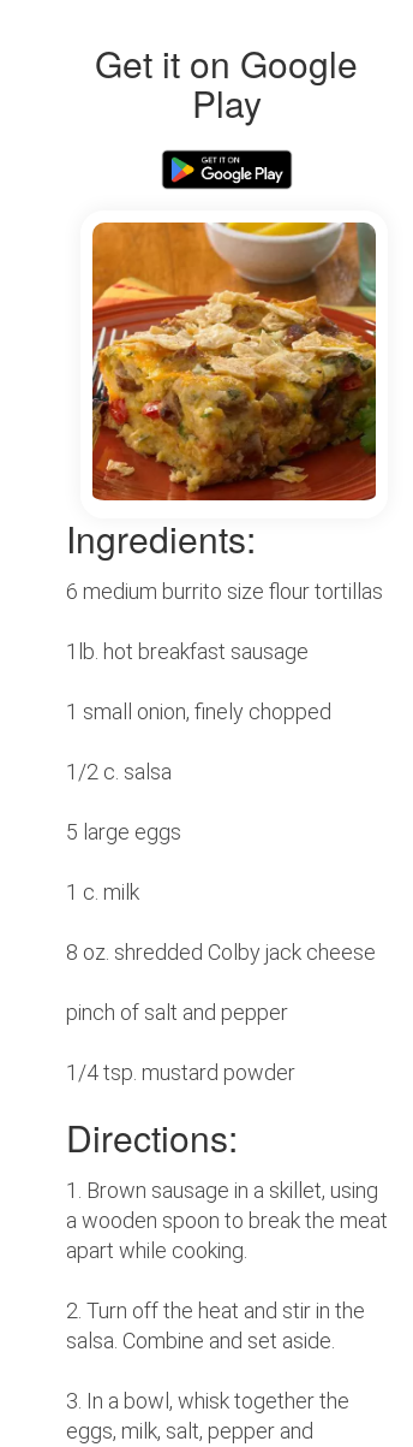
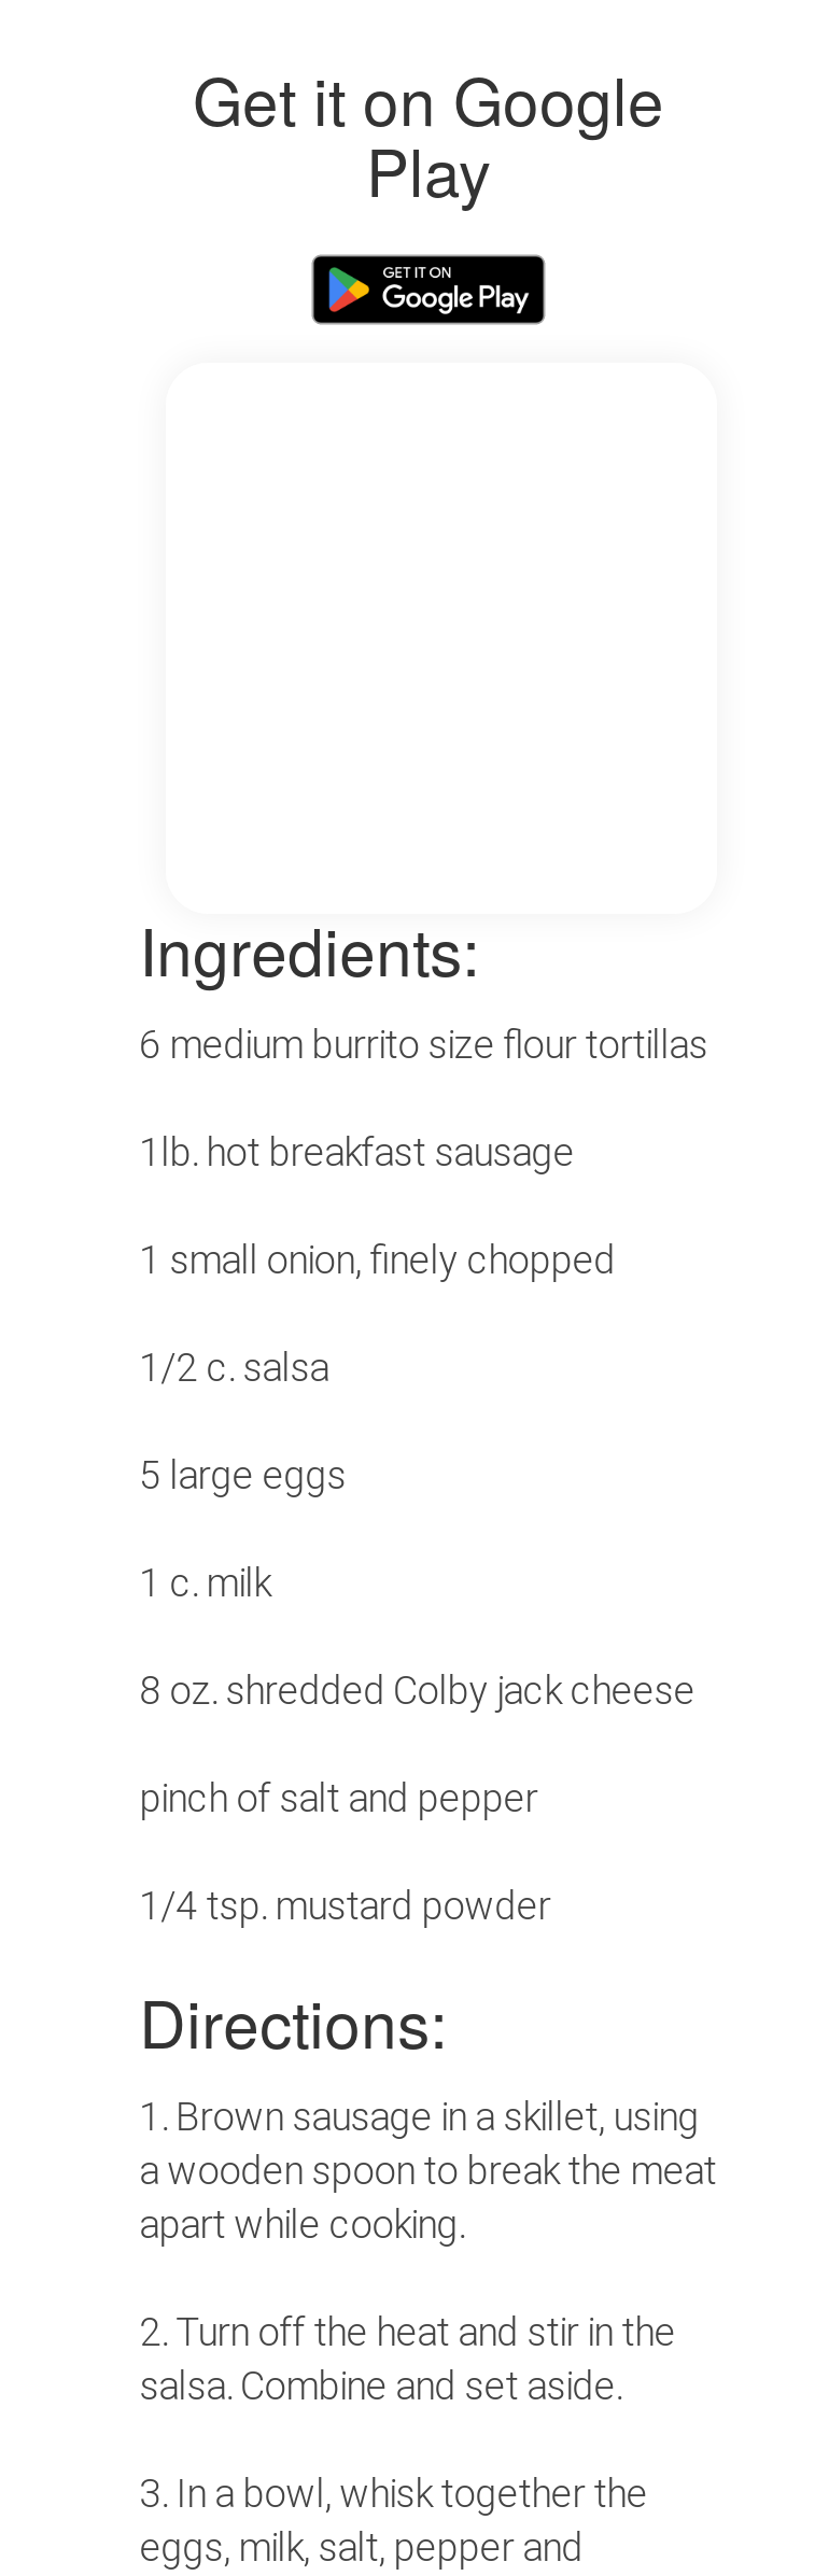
[91,221,377,502] [image] -> none

